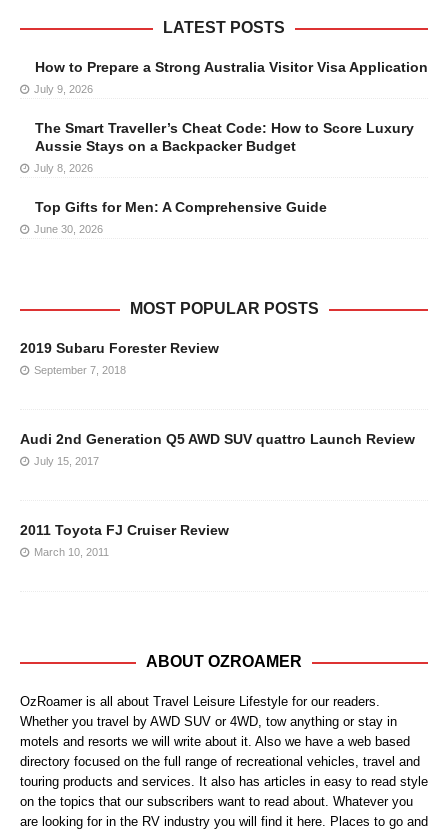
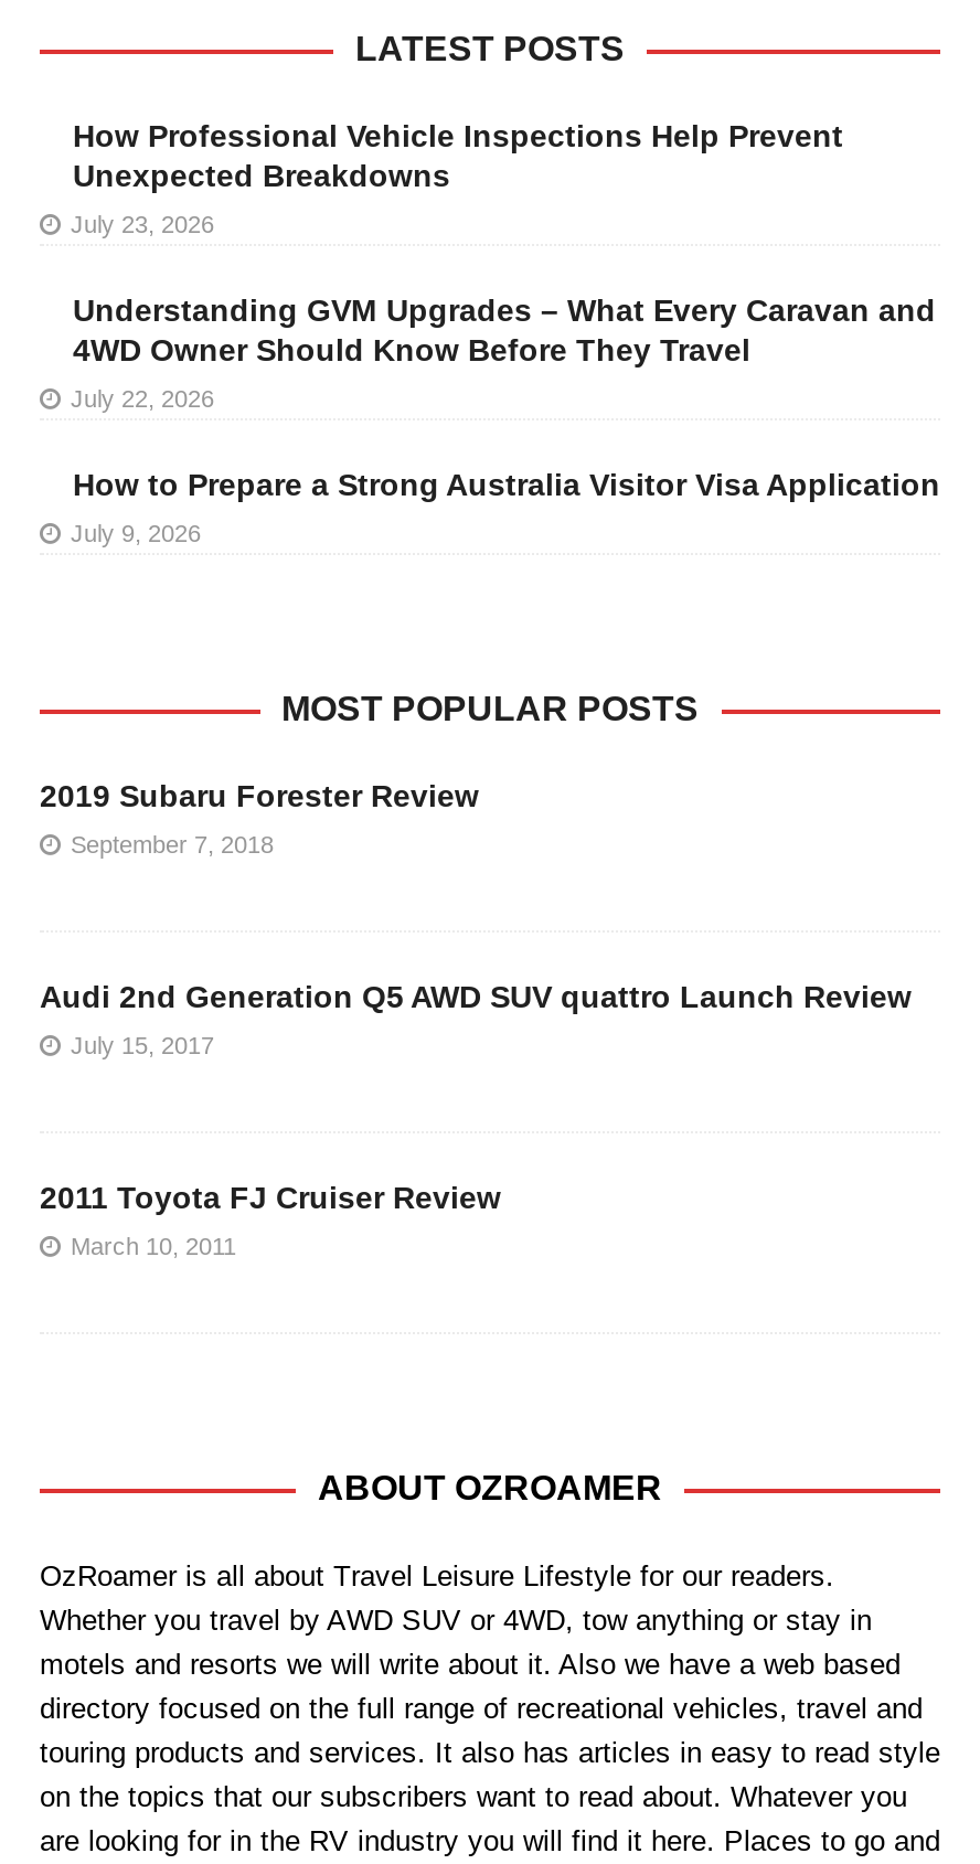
none -> [71,118,936,412] How Professional Vehicle Inspections Help Prevent | Unexpected Breakdowns | July 23, 2026 | Understanding GVM Upgrades – What Every Caravan and | 4WD Owner Should Know Before They Travel | July 22, 2026
moved [34,59,428,95] -> [71,467,940,546]: How to Prepare a Strong Australia Visitor Visa Application | July 9, 2026
[34,120,414,235] The Smart Traveller’s Cheat Code: How to Score Luxury | Aussie Stays on a Backpacker Budget | July 8, 2026 | Top Gifts for Men: A Comprehensive Guide | June 30, 2026 -> none

